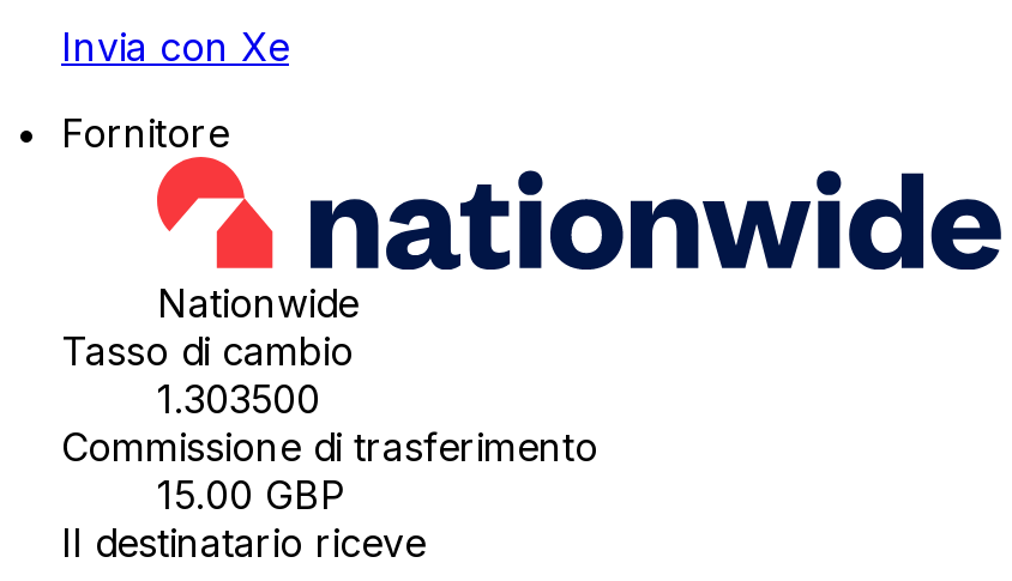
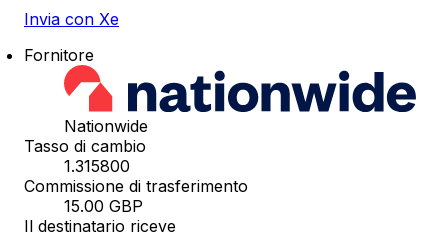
[157,375,320,423] 1.303500 -> [64,156,130,176] 1.315800

